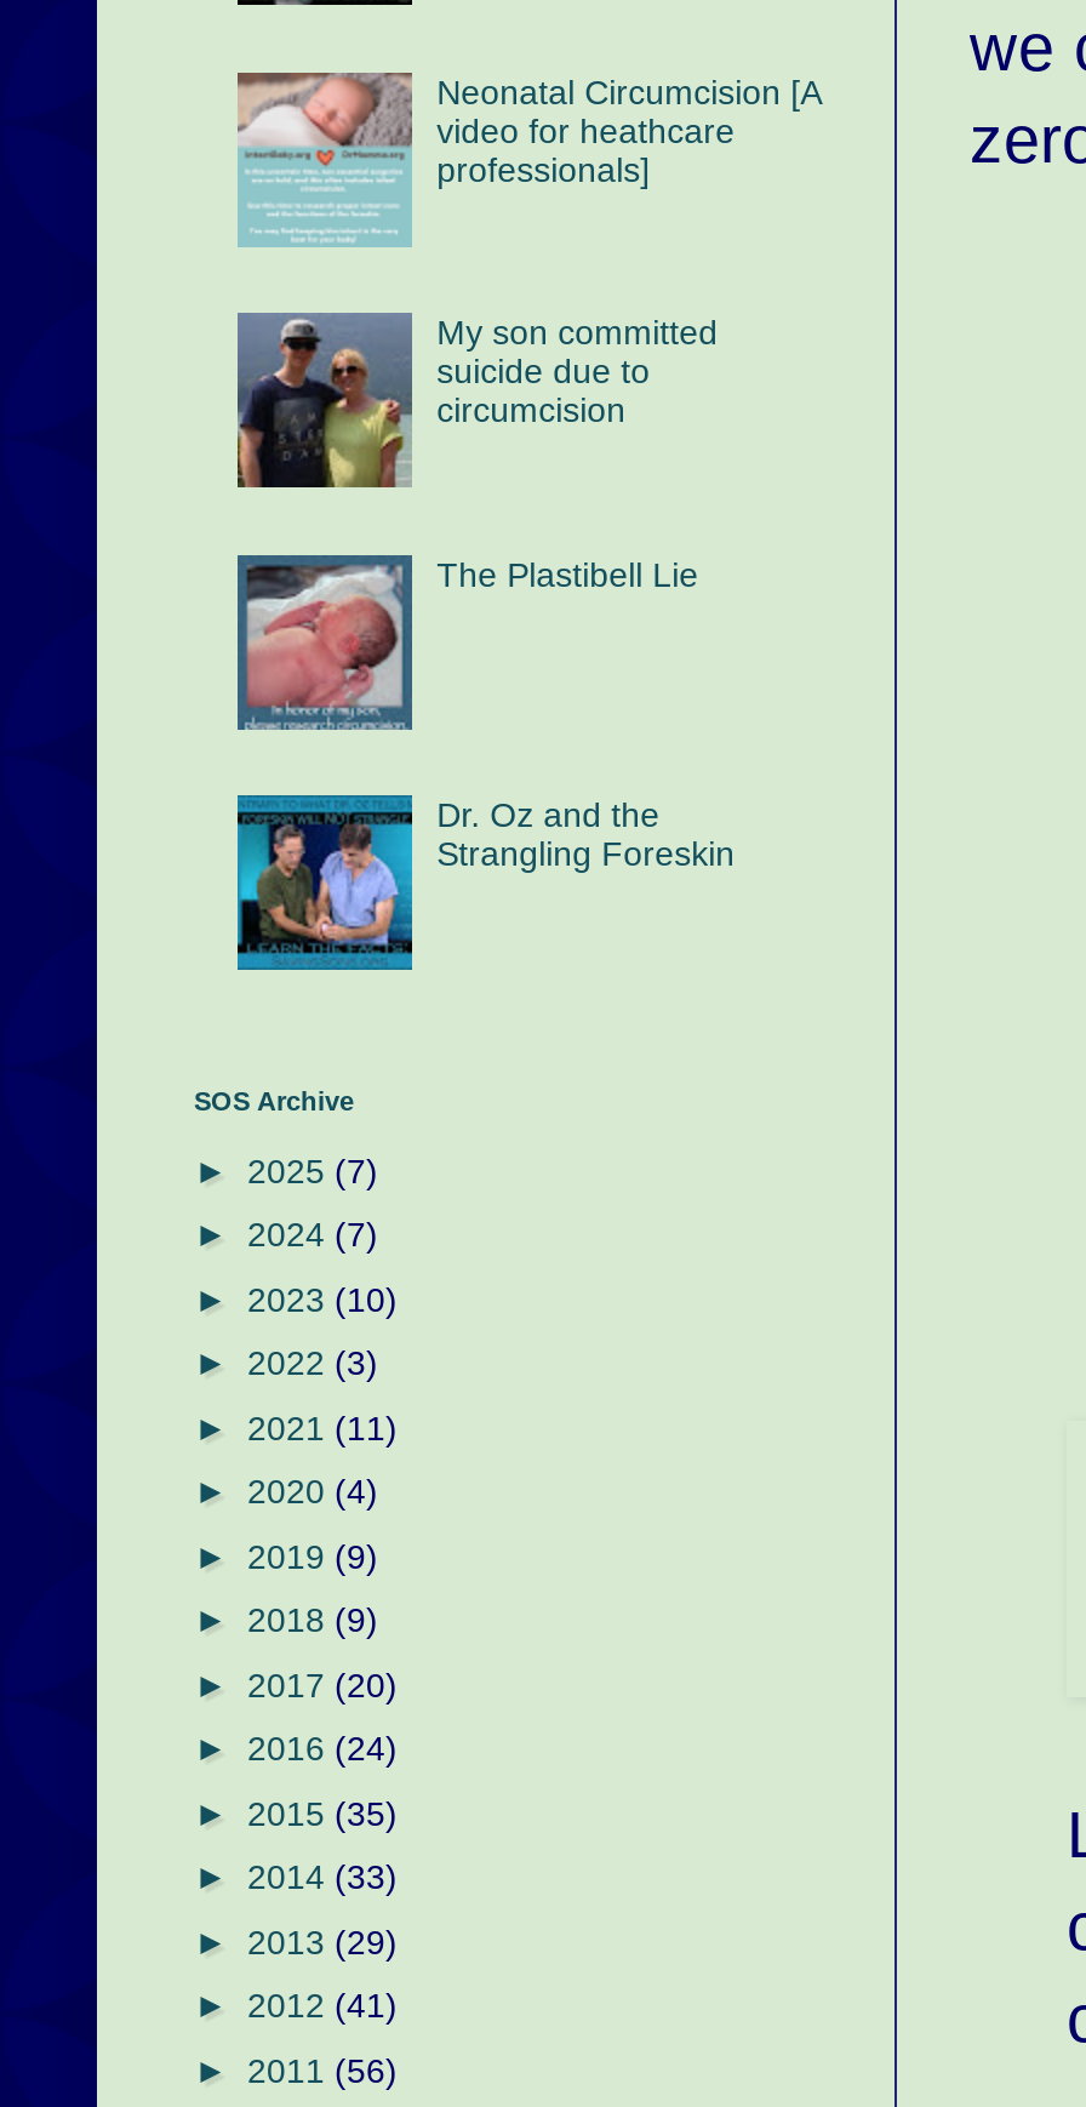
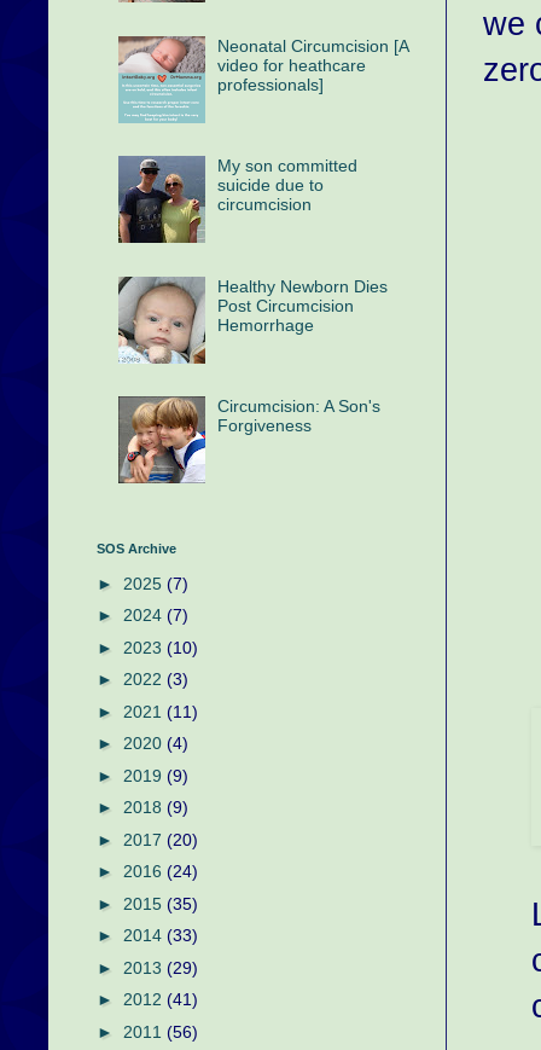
[235,555,698,732] [image] | The Plastibell Lie -> [118,277,388,365] [image] | Healthy Newborn Dies | Post Circumcision | Hemorrhage
[235,793,735,972] [image] | Dr. Oz and the | Strangling Foreskin -> [117,395,381,485] [image] | Circumcision: A Son's | Forgiveness

